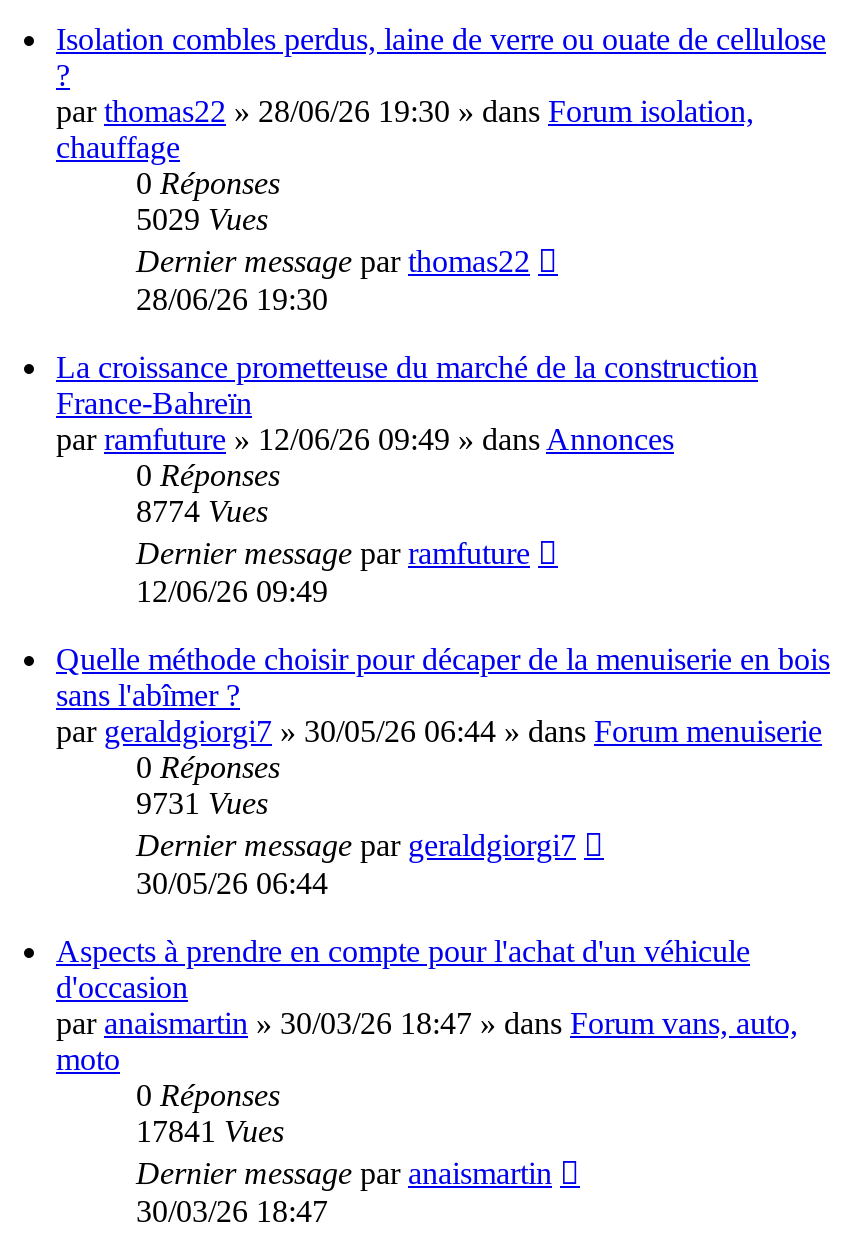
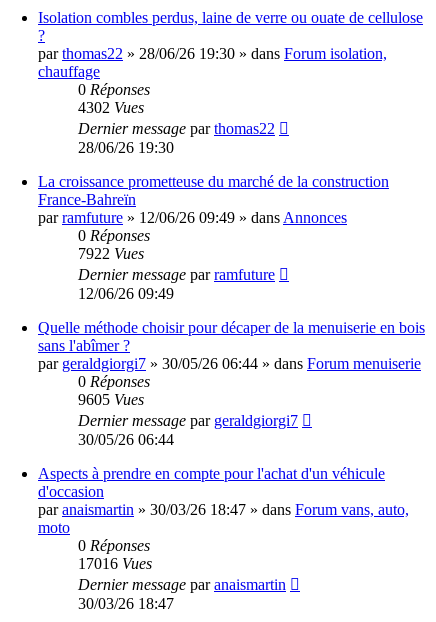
[136,201,268,235] 5029 Vues -> [78,99,144,116] 4302 Vues
[136,493,268,527] 8774 Vues -> [78,245,144,262] 7922 Vues
[136,785,268,819] 9731 Vues -> [78,391,144,408] 9605 Vues
[136,1113,284,1147] 17841 Vues -> [78,555,152,572] 17016 Vues

